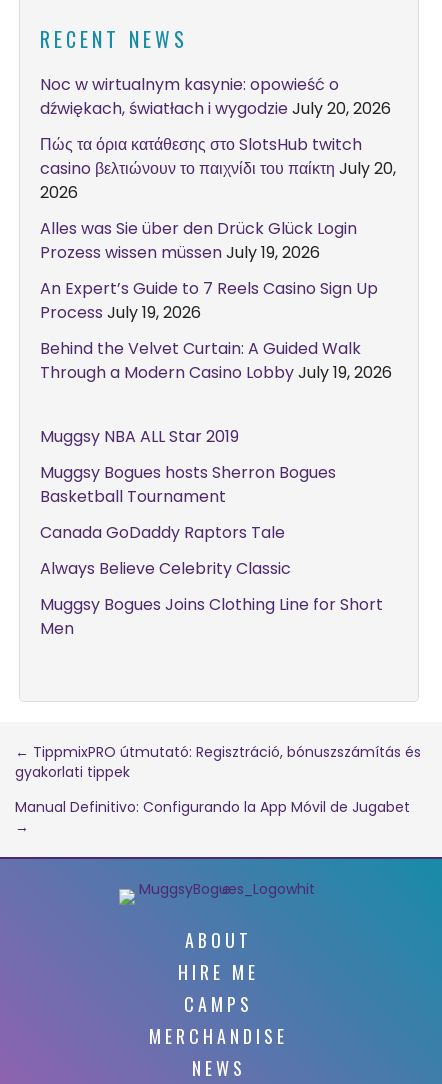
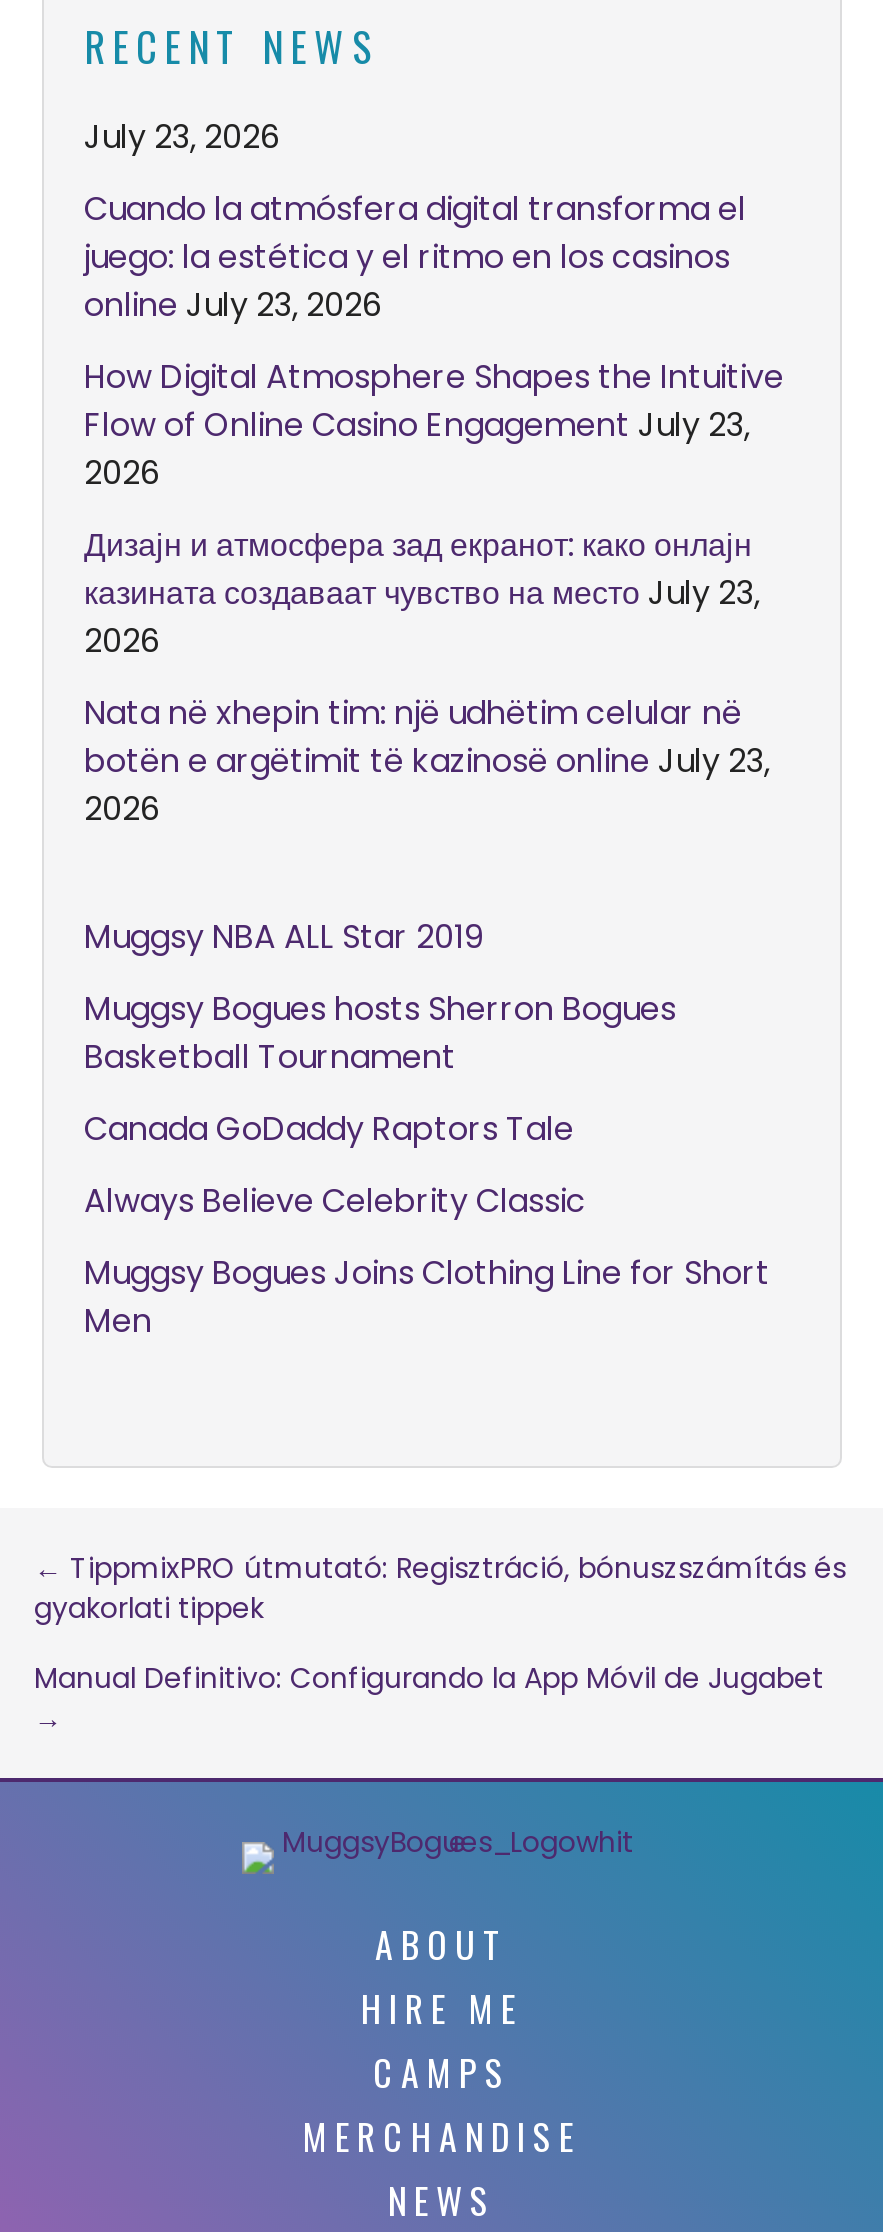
[40,73,396,180] Noc w wirtualnym kasynie: opowieść o | dźwiękach, światłach i wygodzie July 20, 2026 | Πώς τα όρια κατάθεσης στο SlotsHub twitch | casino βελτιώνουν το παιχνίδι του παίκτη July 20, -> [84,114,784,448] July 23, 2026 | Cuando la atmósfera digital transforma el | juego: la estética y el ritmo en los casinos | online July 23, 2026 | How Digital Atmosphere Shapes the Intuitive | Flow of Online Casino Engagement July 23,
[40,217,392,384] Alles was Sie über den Drück Glück Login | Prozess wissen müssen July 19, 2026 | An Expert’s Guide to 7 Reels Casino Sign Up | Process July 19, 2026 | Behind the Velvet Curtain: A Guided Walk | Through a Modern Casino Lobby July 19, 2026 -> [84,522,770,832] Дизајн и атмосфера зад екранот: како онлајн | казината создаваат чувство на место July 23, | 2026 | Nata në xhepin tim: një udhëtim celular në | botën e argëtimit të kazinosë online July 23, | 2026

